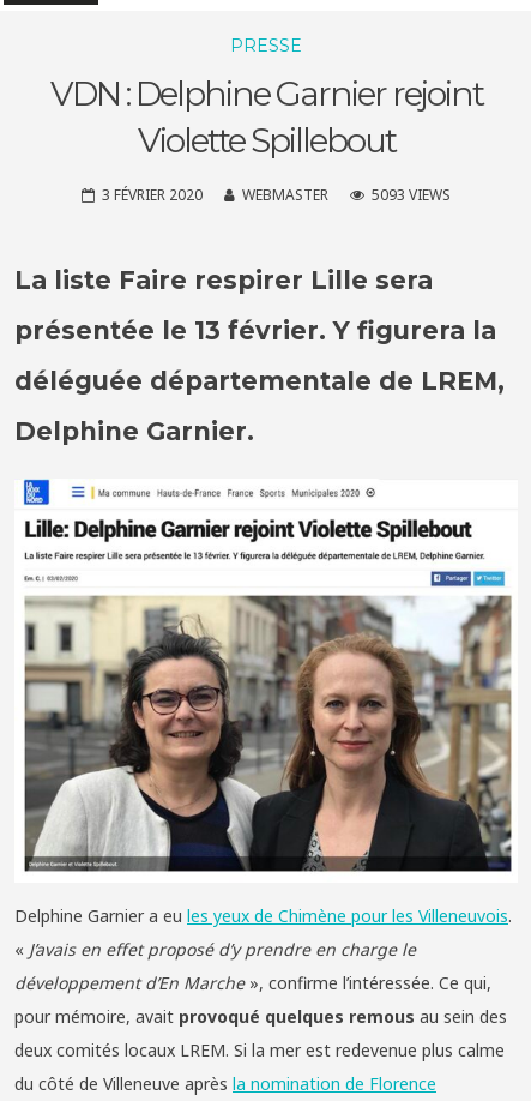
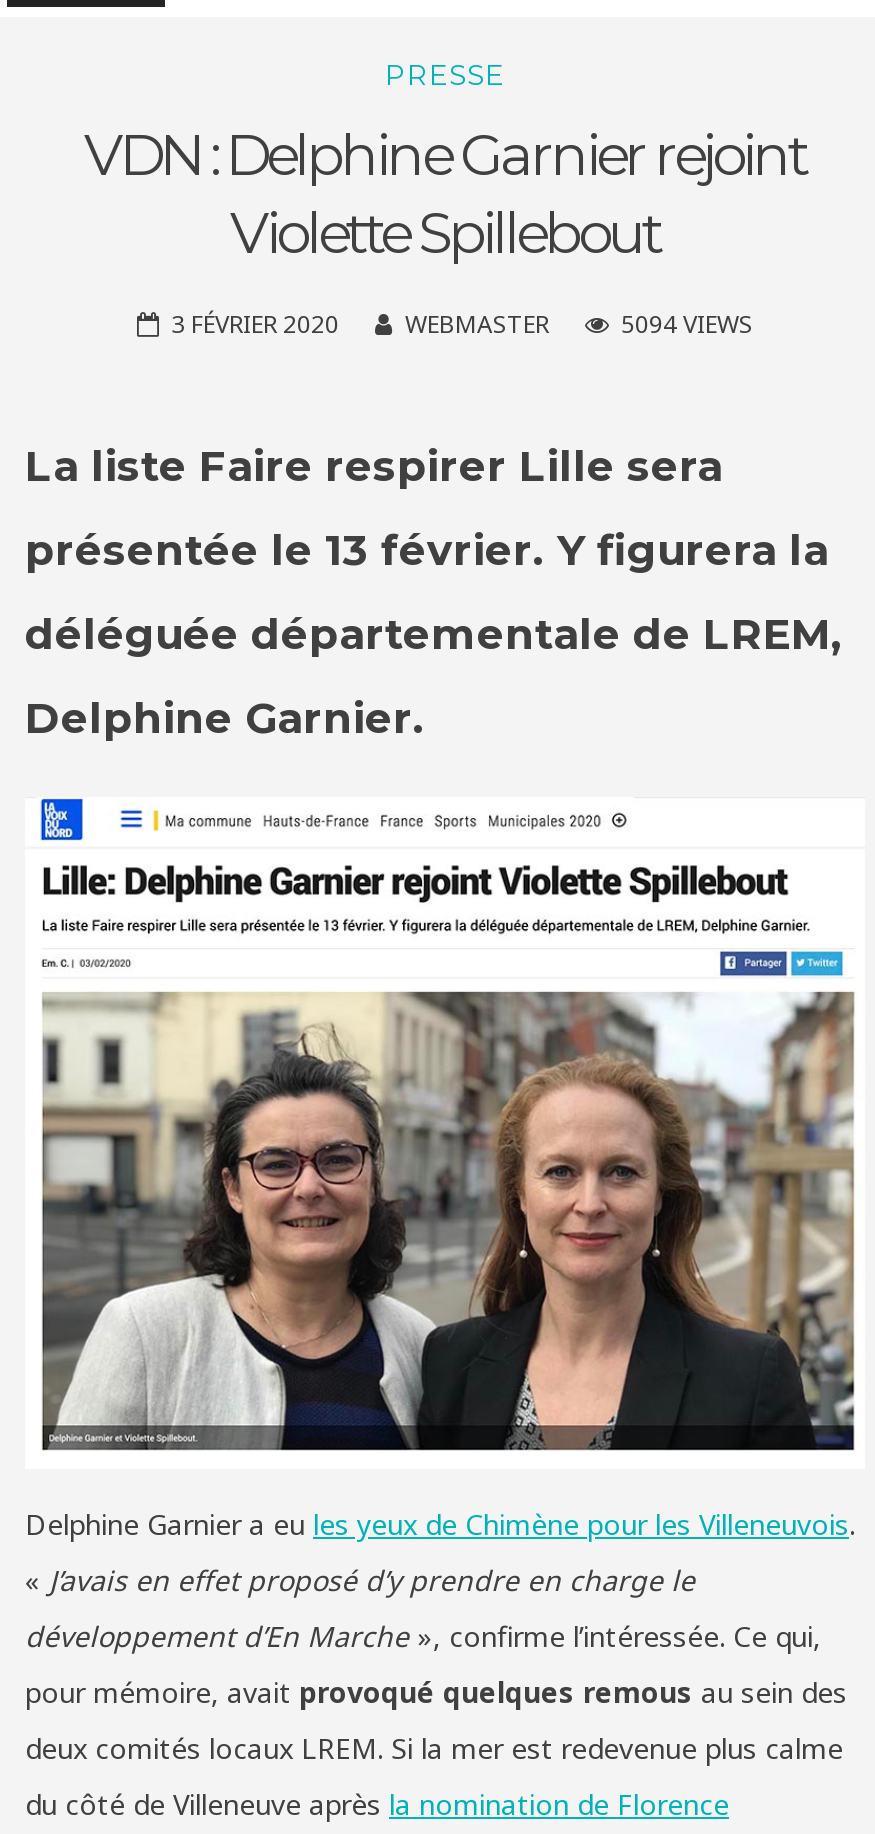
[372,185,451,205] 5093 VIEWS -> [621,307,753,341] 5094 VIEWS

